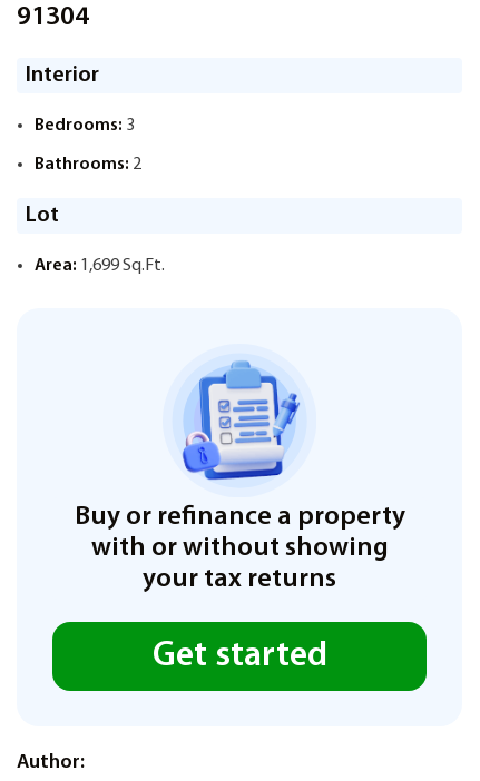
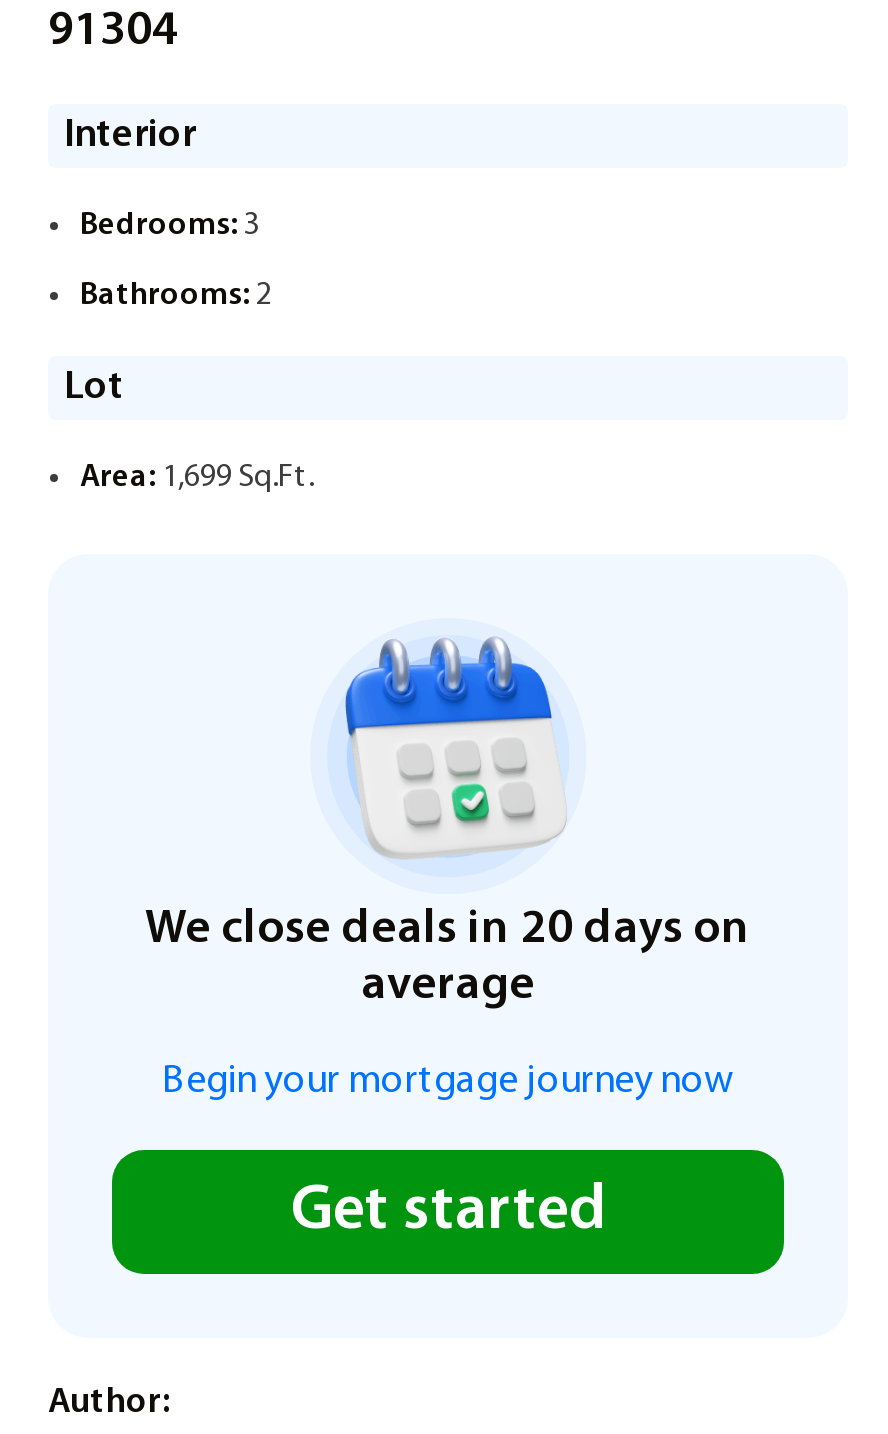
[74,356,405,593] [image] | Buy or refinance a property | with or without showing | your tax returns -> [145,638,751,1102] [image] | We close deals in 20 days on | average | Begin your mortgage journey now

